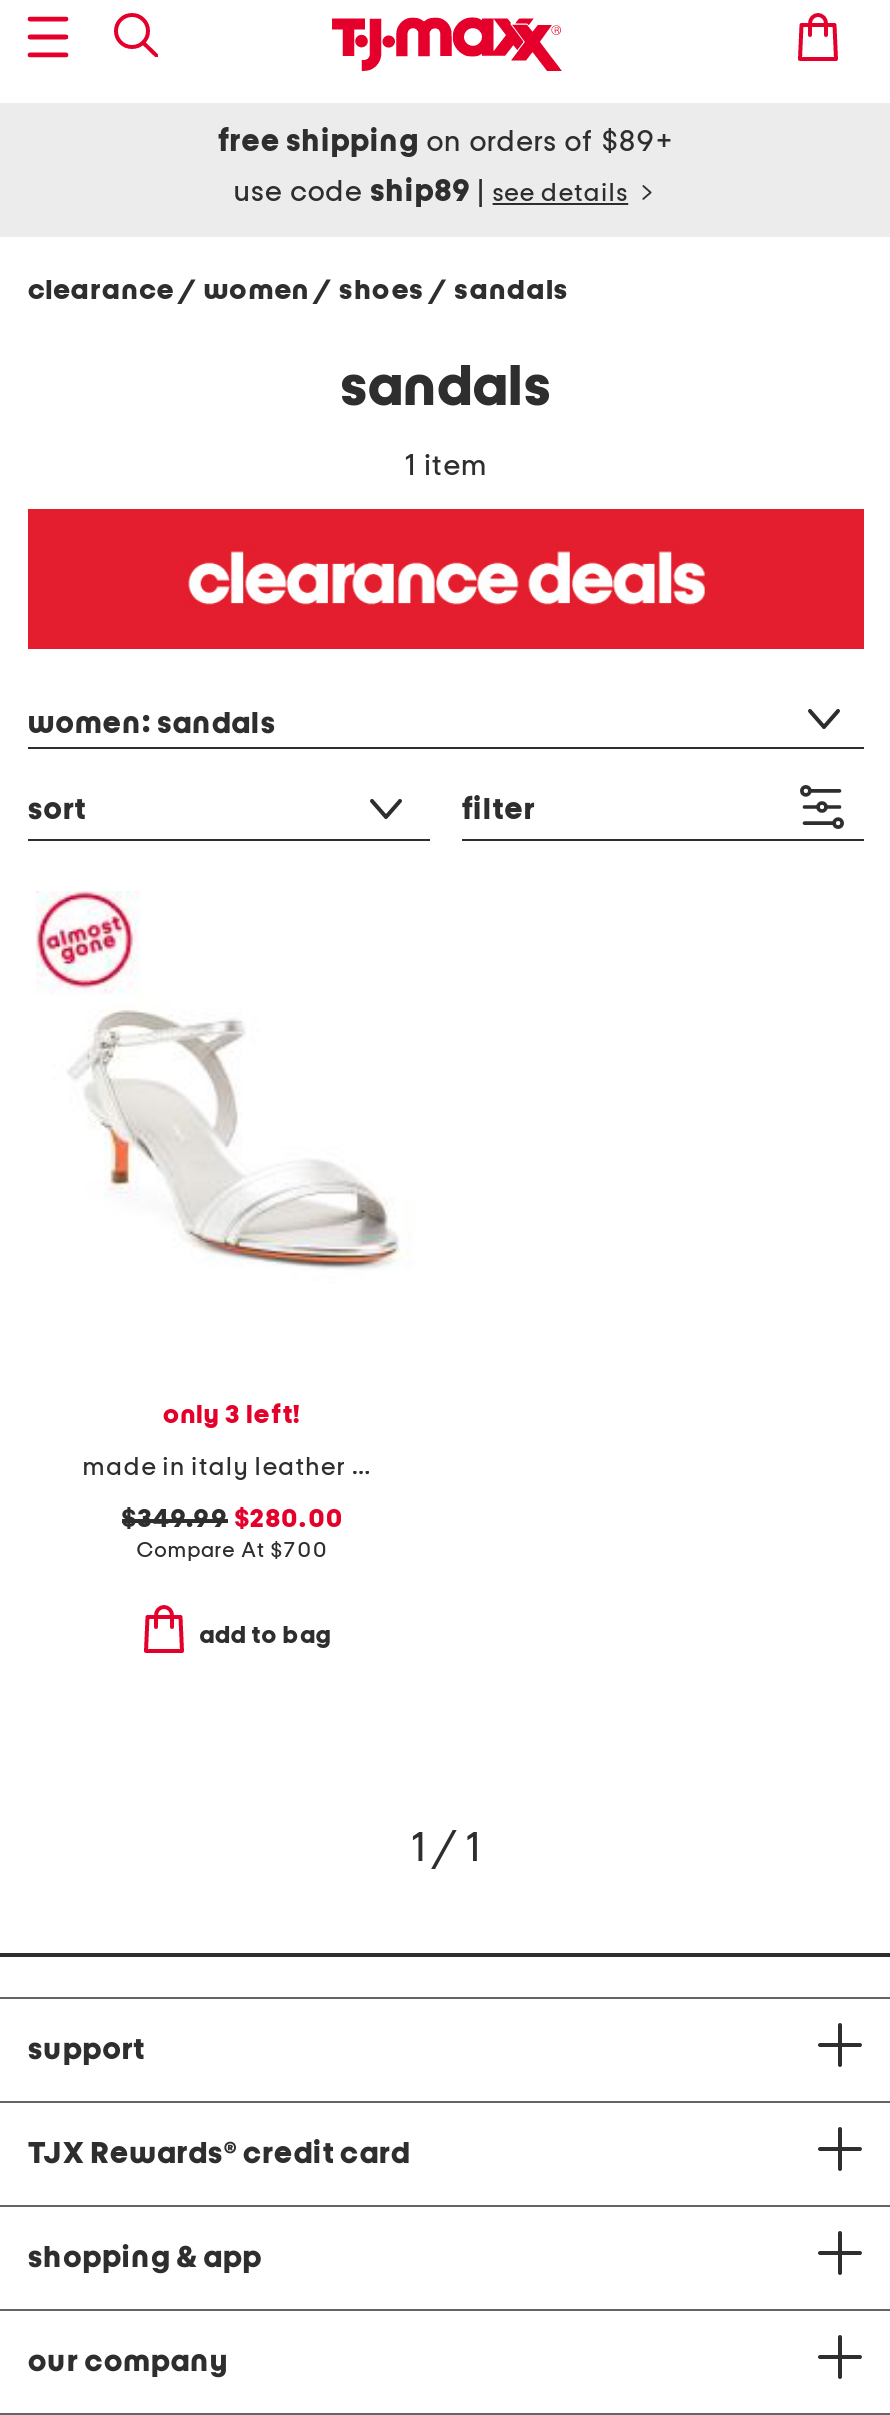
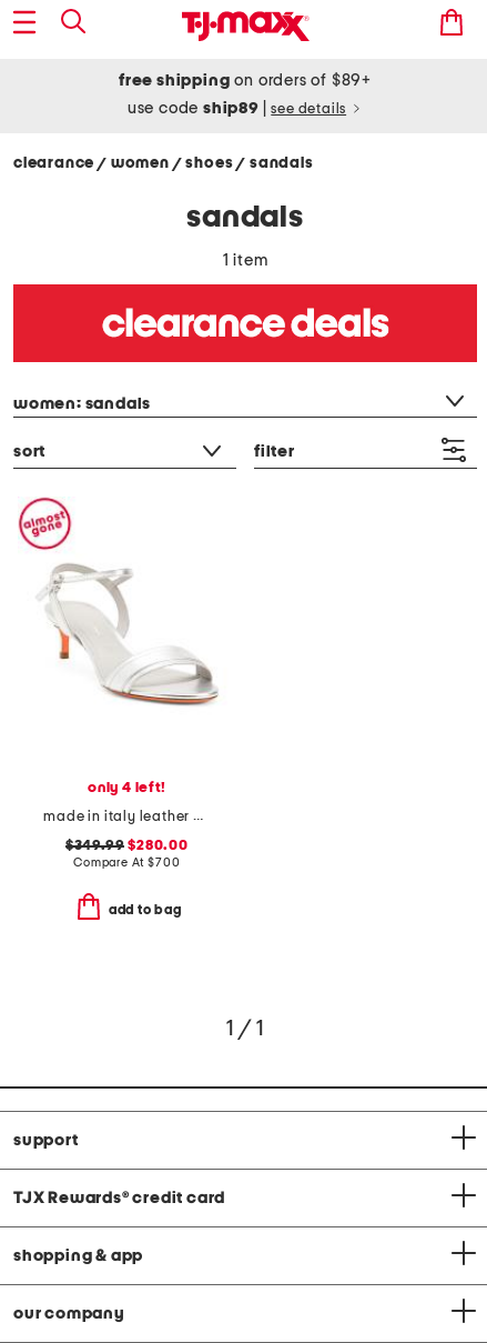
[163,1404,302,1430] only 3 left! -> [88,781,166,796] only 4 left!

